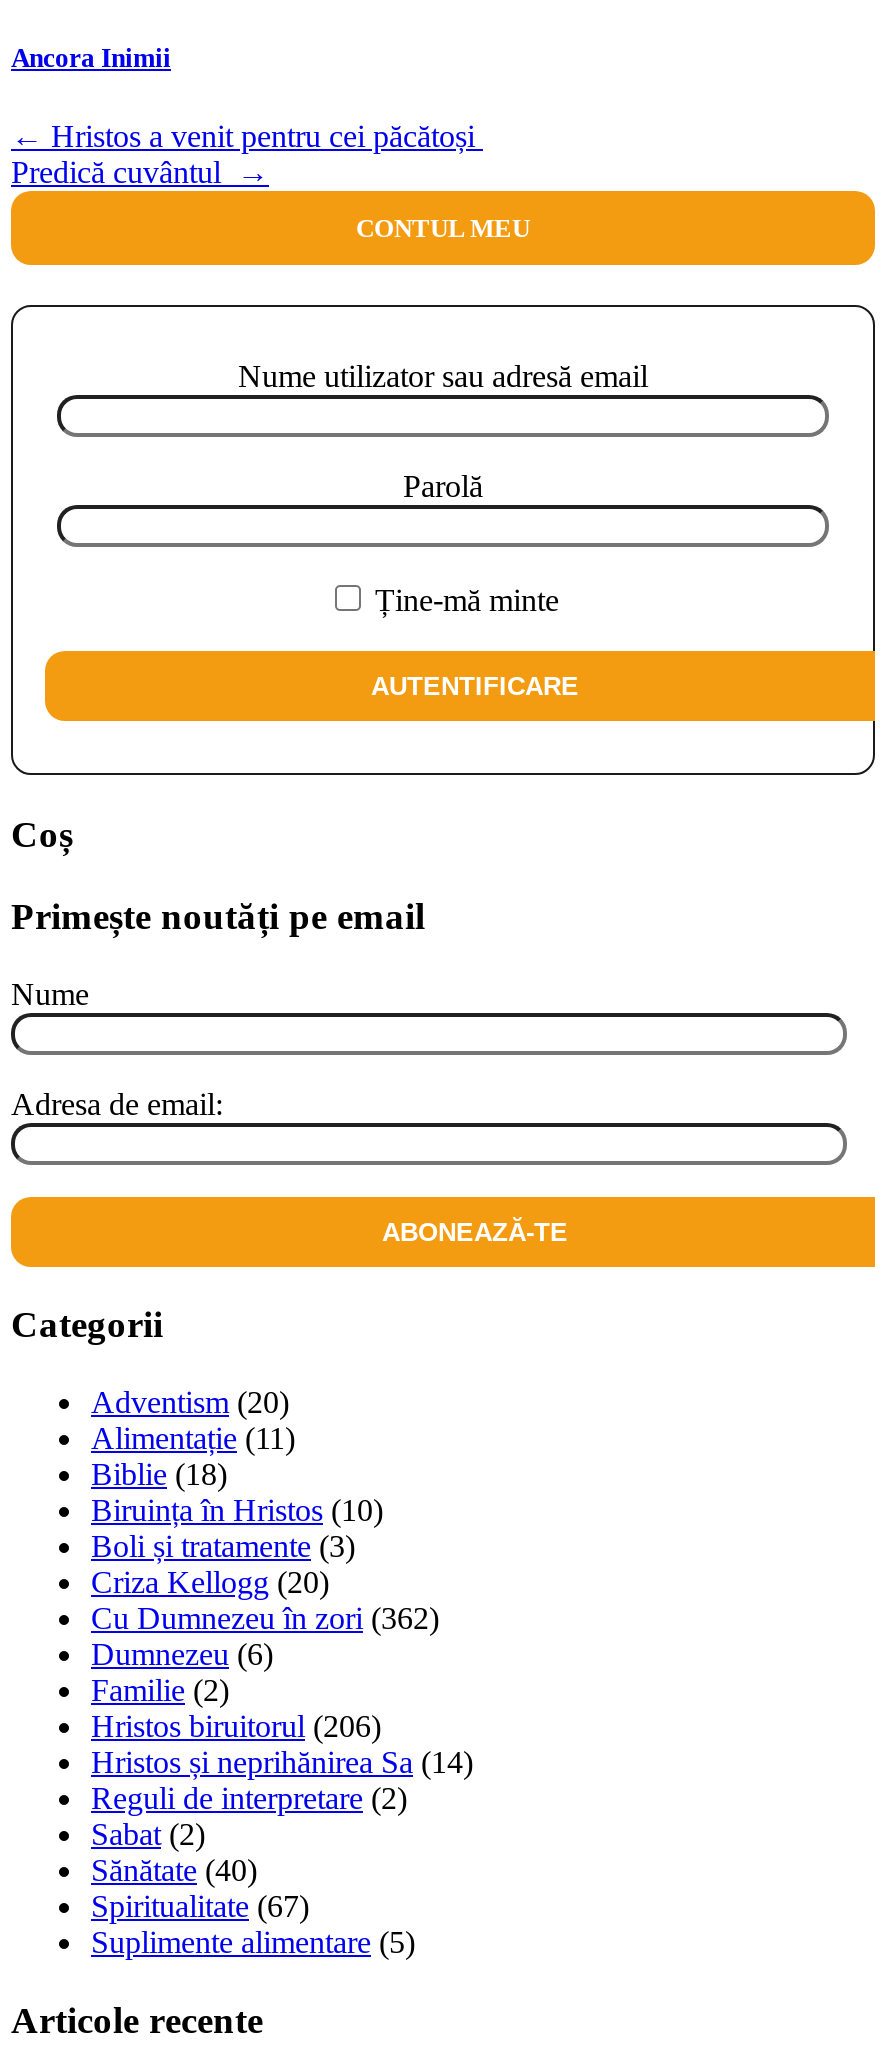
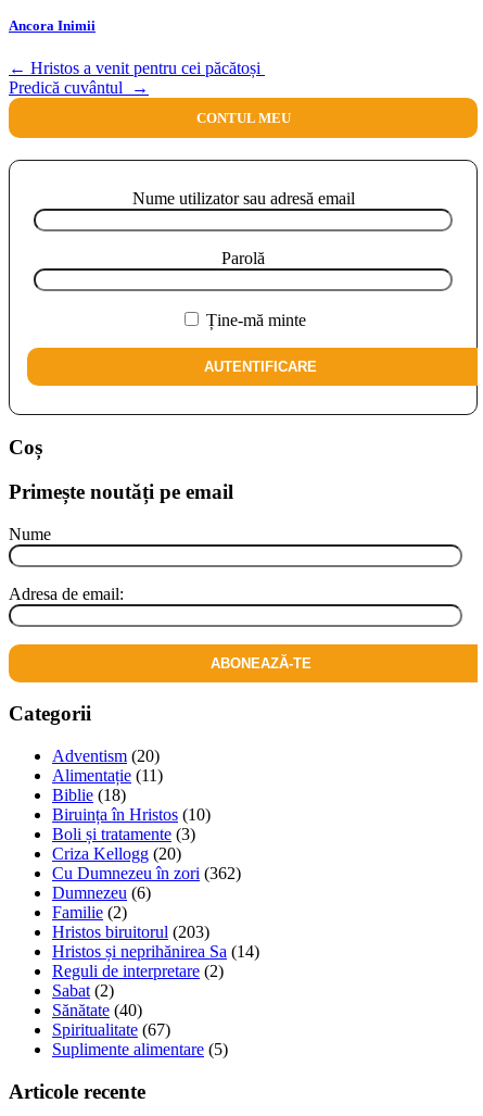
[91,1709,381,1743] Hristos biruitorul (206) -> [52,922,209,941] Hristos biruitorul (203)

